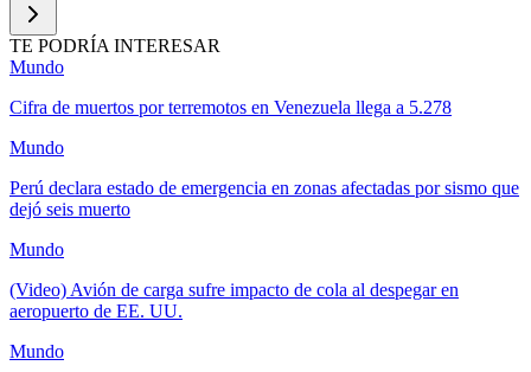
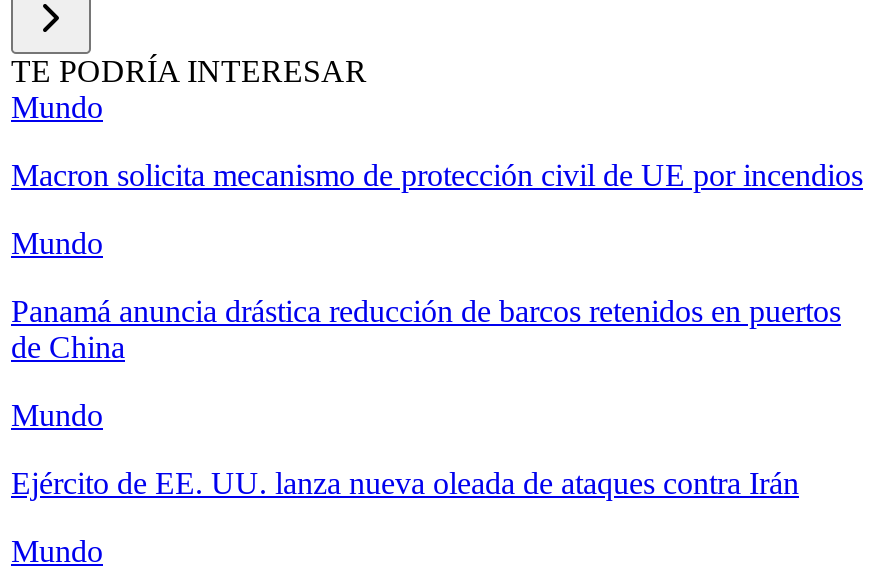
[9,97,452,118] Cifra de muertos por terremotos en Venezuela llega a 5.278 -> [11,158,863,192] Macron solicita mecanismo de protección civil de UE por incendios
[9,178,519,219] Perú declara estado de emergencia en zonas afectadas por sismo que | dejó seis muerto -> [11,294,841,364] Panamá anuncia drástica reducción de barcos retenidos en puertos | de China
[9,280,459,321] (Video) Avión de carga sufre impacto de cola al despegar en | aeropuerto de EE. UU. -> [11,466,799,500] Ejército de EE. UU. lanza nueva oleada de ataques contra Irán

